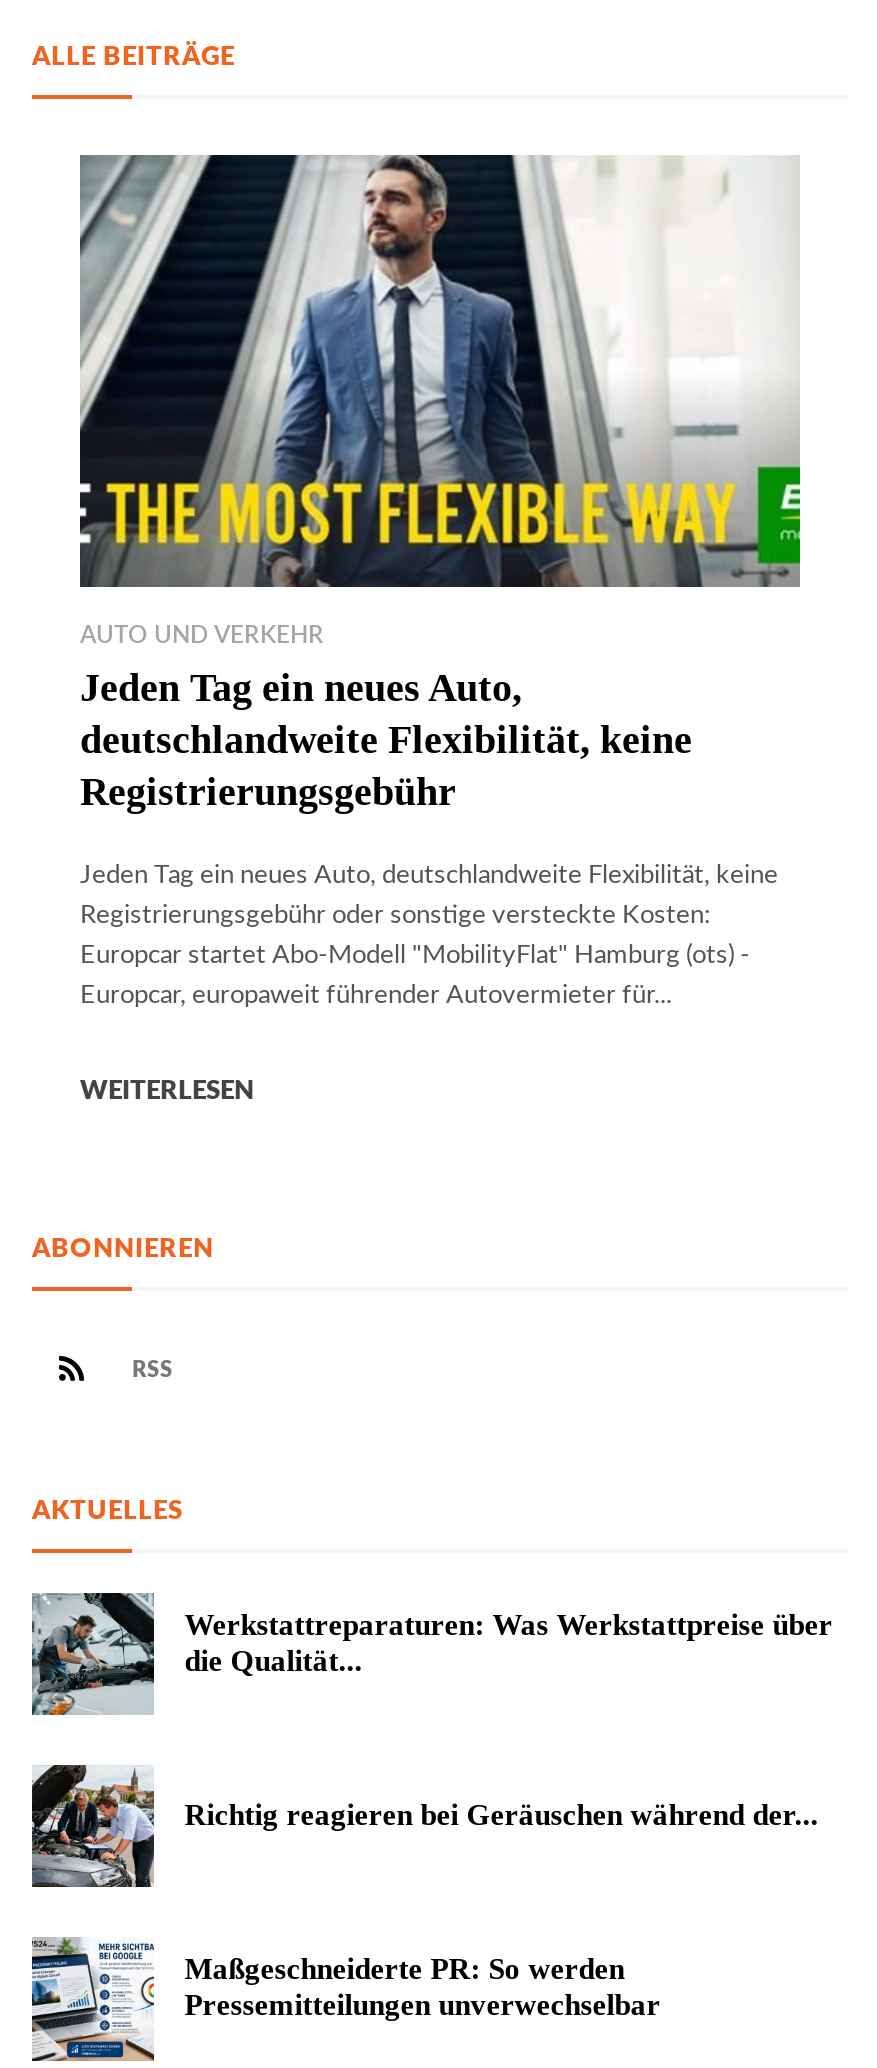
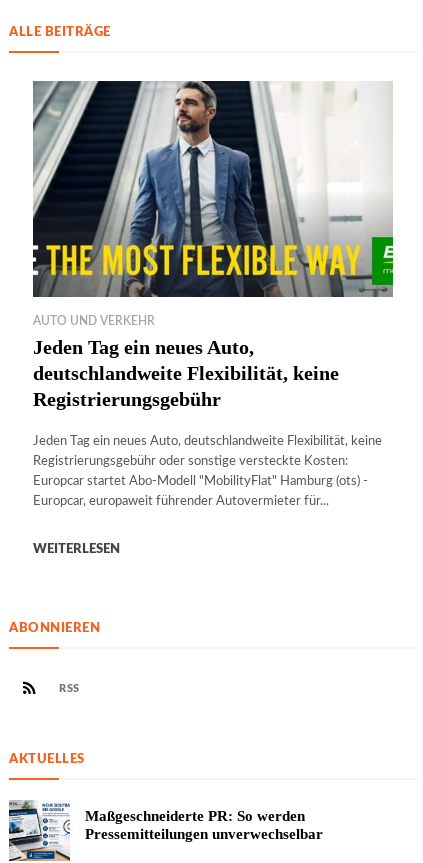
[32,1589,832,1715] [image] | Werkstattreparaturen: Was Werkstattpreise über | die Qualität... -> none
[30,1761,818,1889] [image] | Richtig reagieren bei Geräuschen während der... -> none

